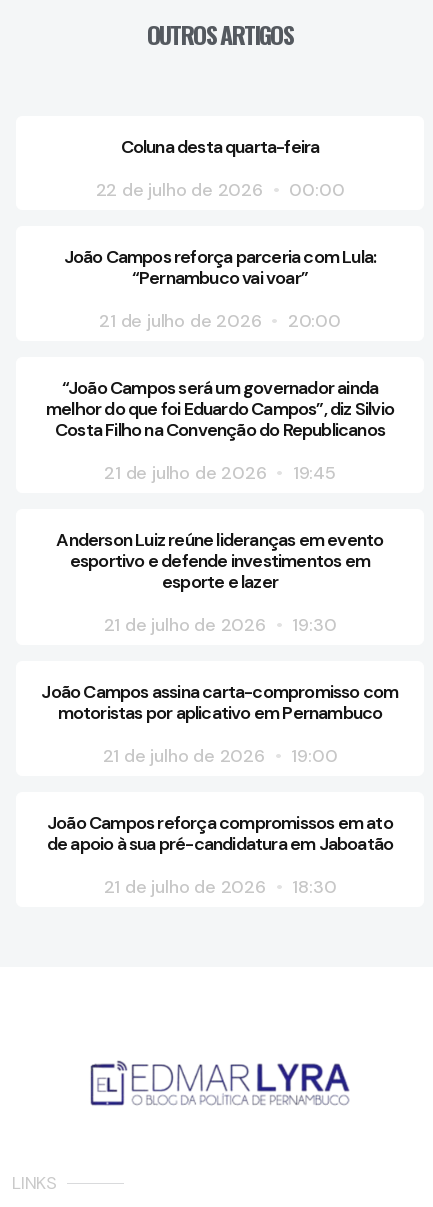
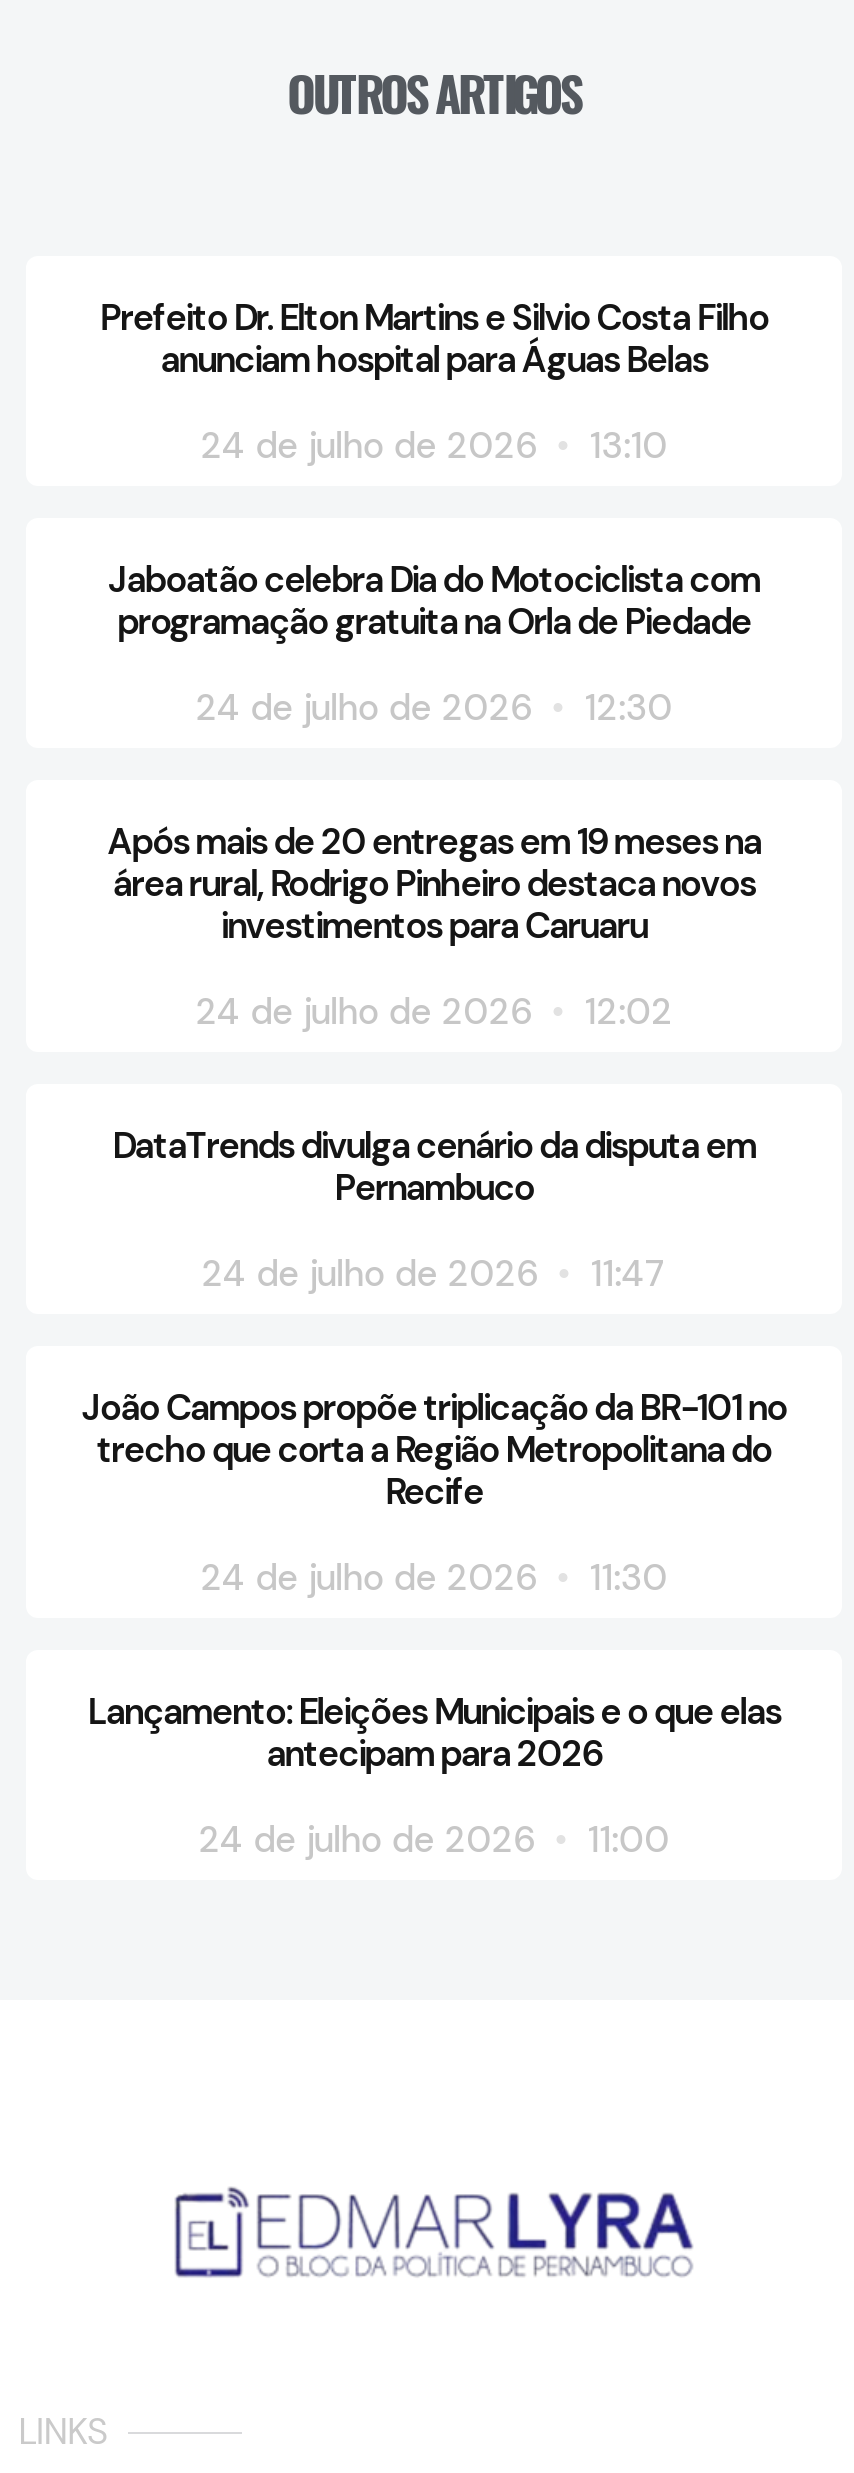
[120,135,319,159] Coluna desta quarta-feira -> [100,295,768,385] Prefeito Dr. Elton Martins e Silvio Costa Filho | anunciam hospital para Águas Belas
[96,178,344,202] 22 de julho de 2026 | 00:00 -> [200,423,668,471] 24 de julho de 2026 | 13:10
[64,245,376,290] João Campos reforça parceria com Lula: | “Pernambuco vai voar” -> [108,557,760,647] Jaboatão celebra Dia do Motociclista com | programação gratuita na Orla de Piedade
[99,309,341,333] 21 de julho de 2026 | 20:00 -> [195,685,673,733] 24 de julho de 2026 | 12:30
[46,376,394,442] “João Campos será um governador ainda | melhor do que foi Eduardo Campos”, diz Silvio | Costa Filho na Convenção do Republicanos -> [107,819,761,951] Após mais de 20 entregas em 19 meses na | área rural, Rodrigo Pinheiro destaca novos | investimentos para Caruaru
[104,461,336,485] 21 de julho de 2026 | 19:45 -> [195,989,673,1037] 24 de julho de 2026 | 12:02
[56,528,383,594] Anderson Luiz reúne lideranças em evento | esportivo e defende investimentos em | esporte e lazer -> [112,1123,756,1213] DataTrends divulga cenário da disputa em | Pernambuco
[104,613,336,637] 21 de julho de 2026 | 19:30 -> [201,1251,667,1299] 24 de julho de 2026 | 11:47
[41,680,398,725] João Campos assina carta-compromisso com | motoristas por aplicativo em Pernambuco -> [81,1385,787,1517] João Campos propõe triplicação da BR-101 no | trecho que corta a Região Metropolitana do | Recife
[103,744,337,768] 21 de julho de 2026 | 19:00 -> [200,1555,668,1603] 24 de julho de 2026 | 11:30
[47,811,393,856] João Campos reforça compromissos em ato | de apoio à sua pré-candidatura em Jaboatão -> [87,1689,781,1779] Lançamento: Eleições Municipais e o que elas | antecipam para 2026
[104,875,336,899] 21 de julho de 2026 | 18:30 -> [198,1817,670,1865] 24 de julho de 2026 | 11:00

